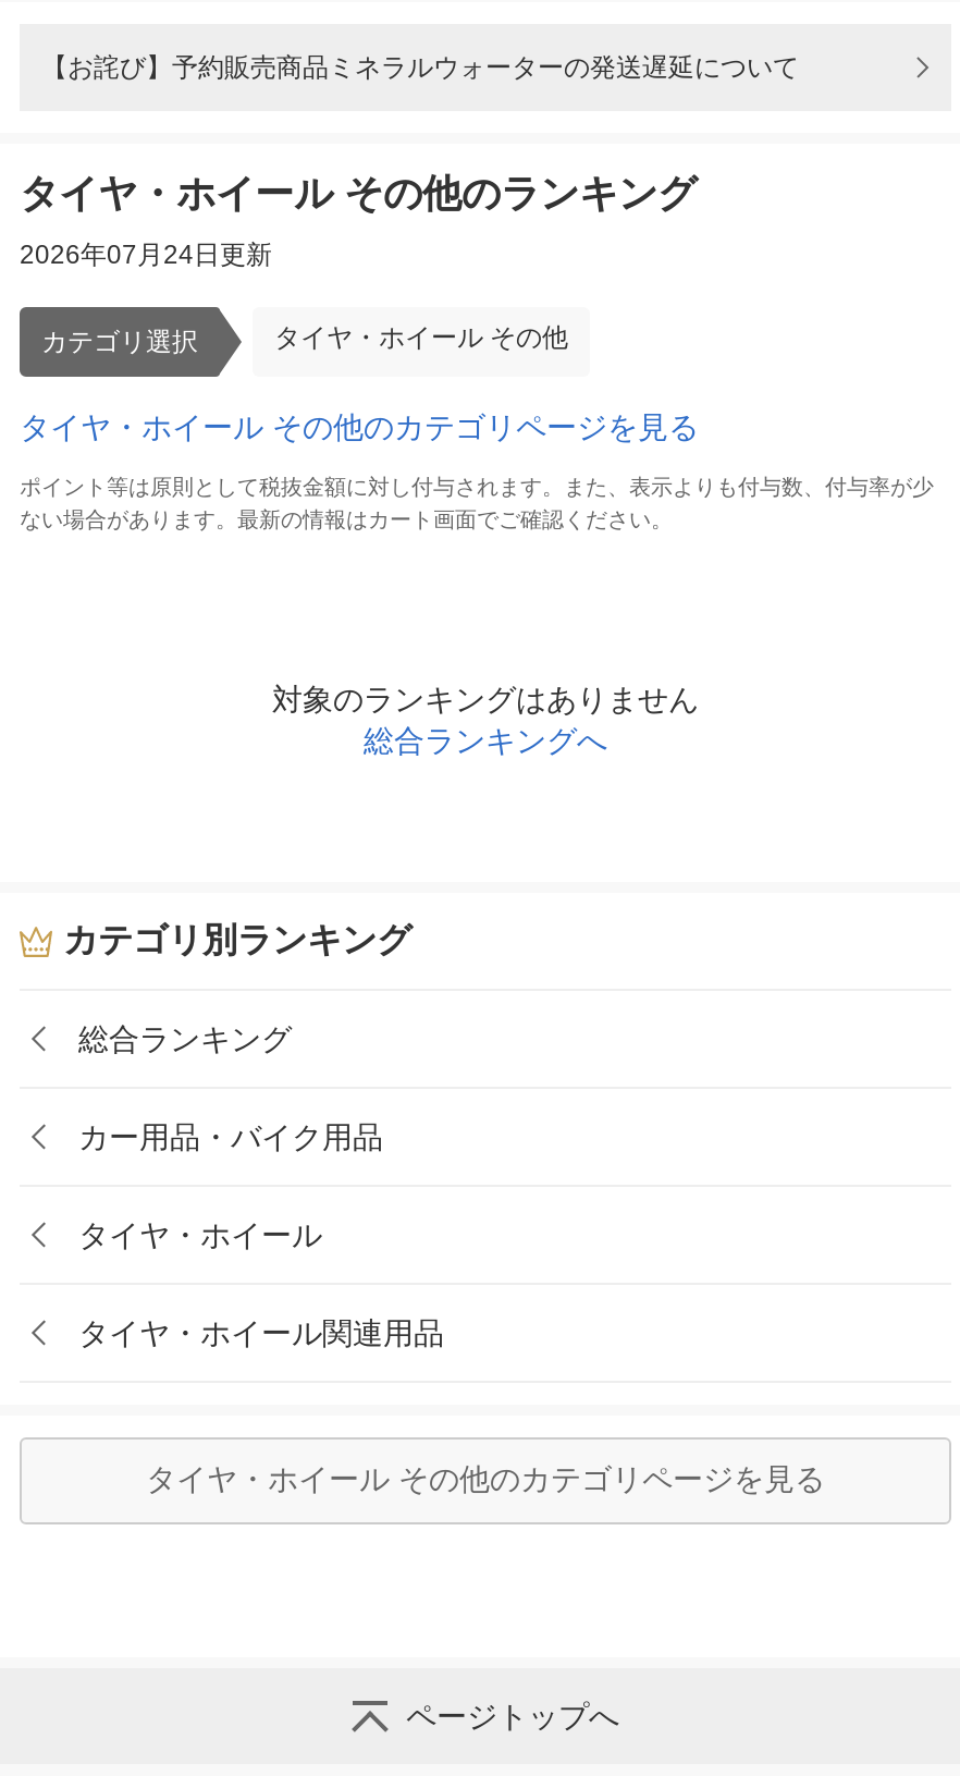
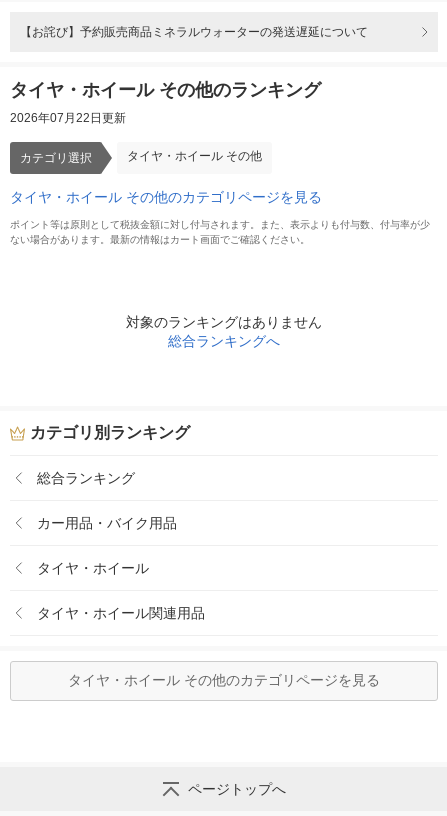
[20,240,272,270] 2026年07月24日更新 -> [10,111,126,125] 2026年07月22日更新

